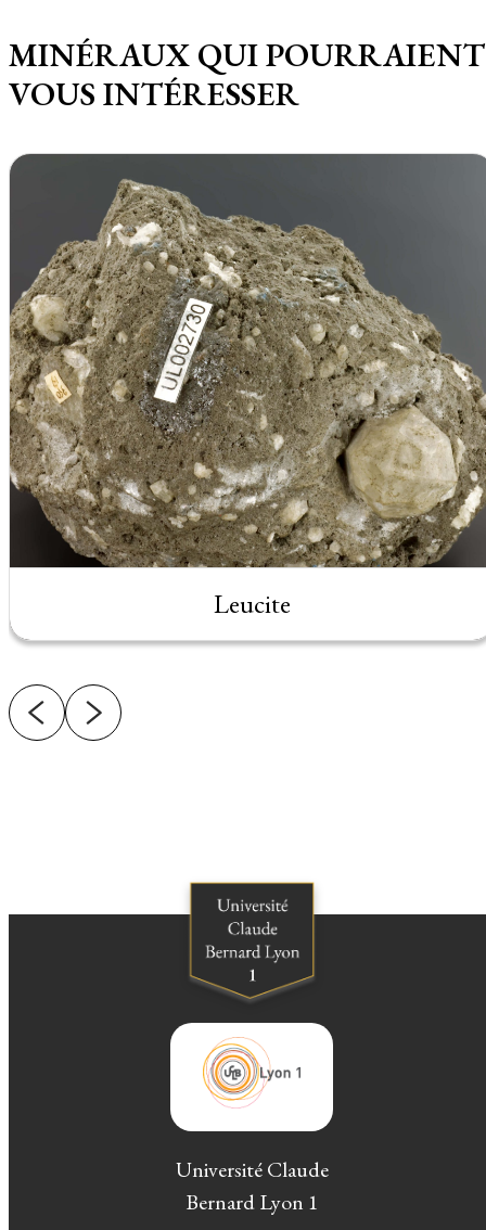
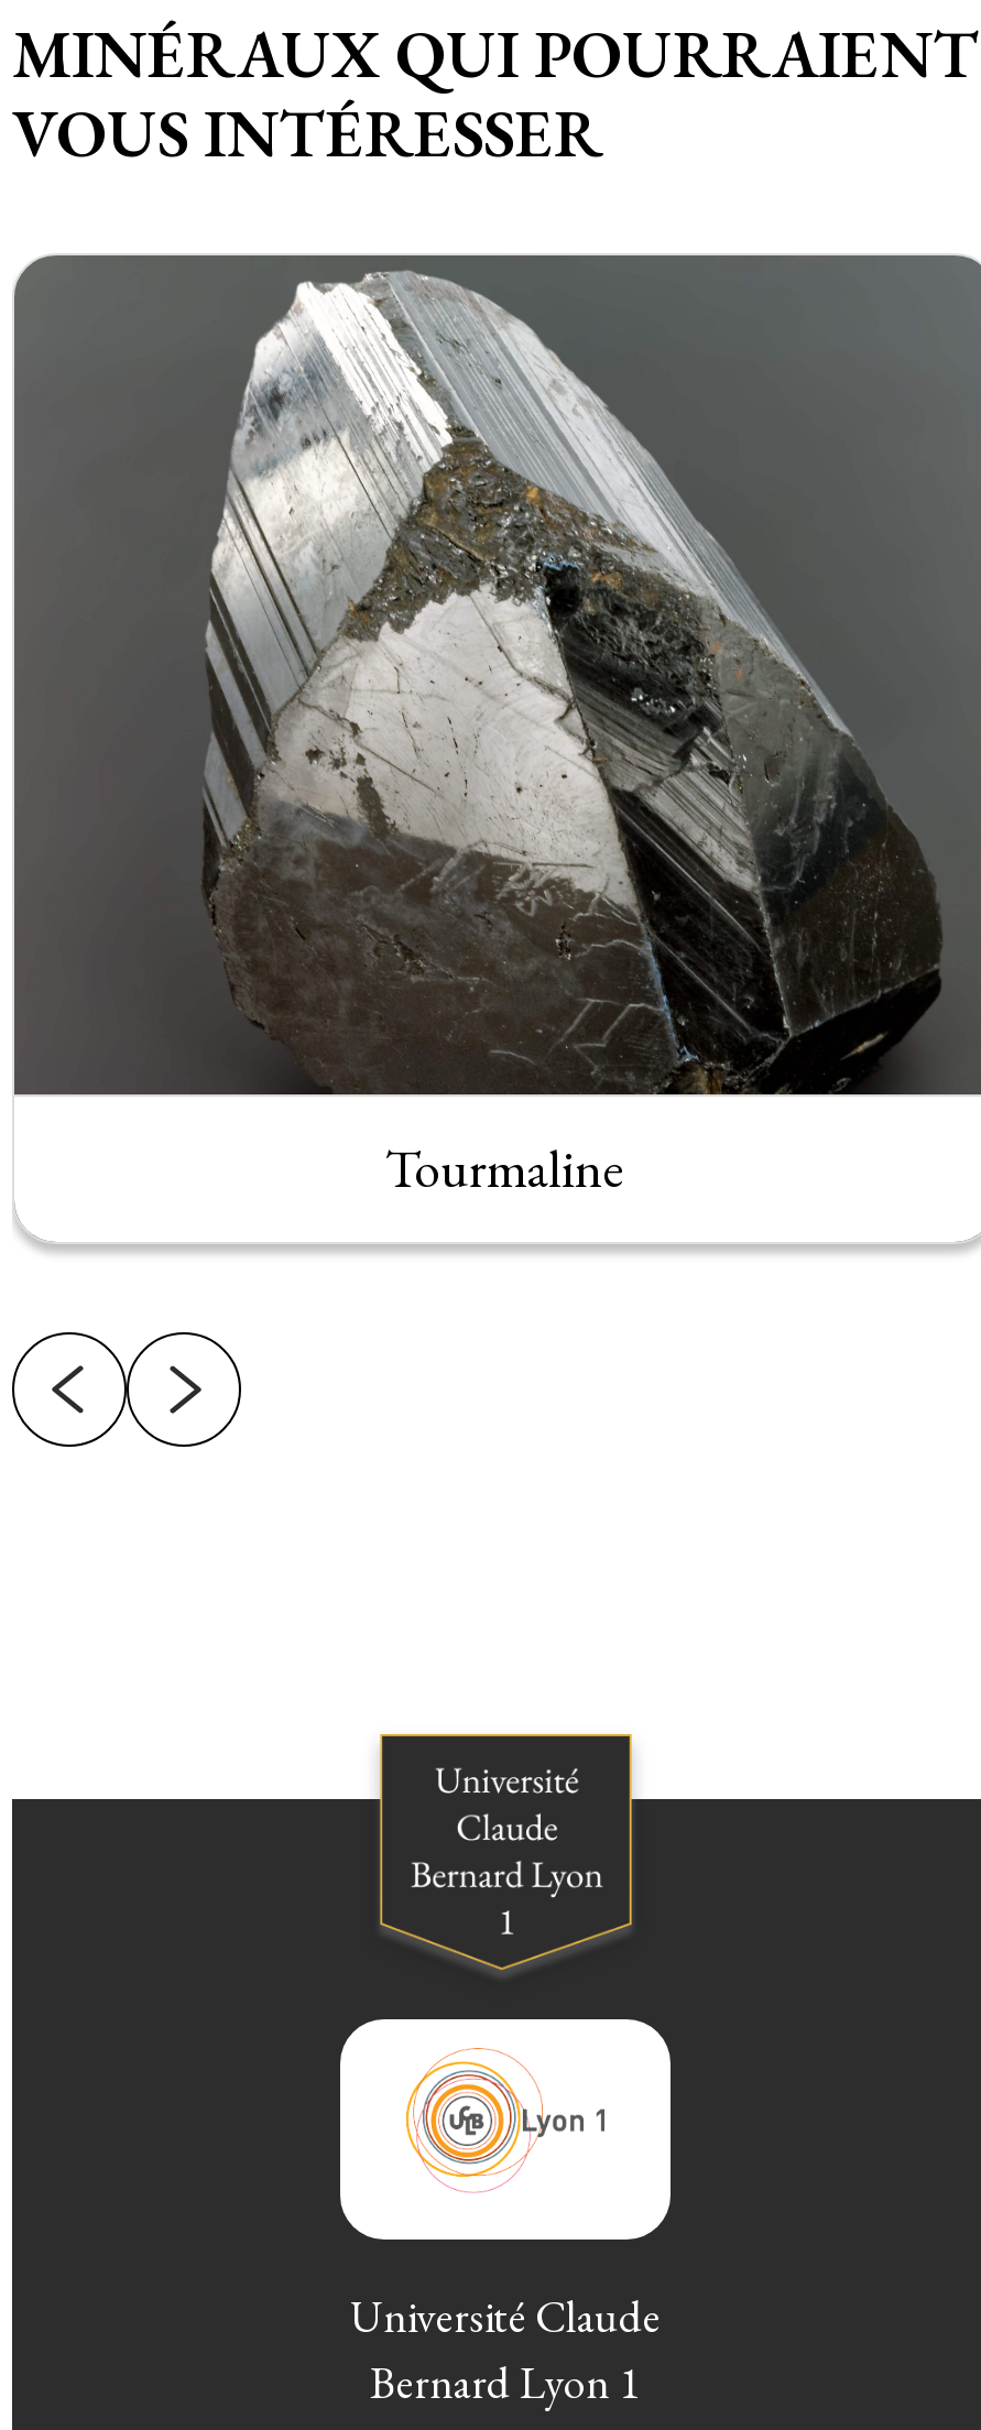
[10,162,483,620] [image] | Leucite -> [14,269,974,1202] [image] | Tourmaline

